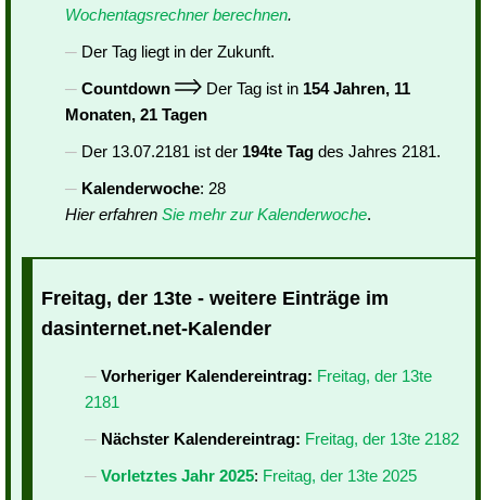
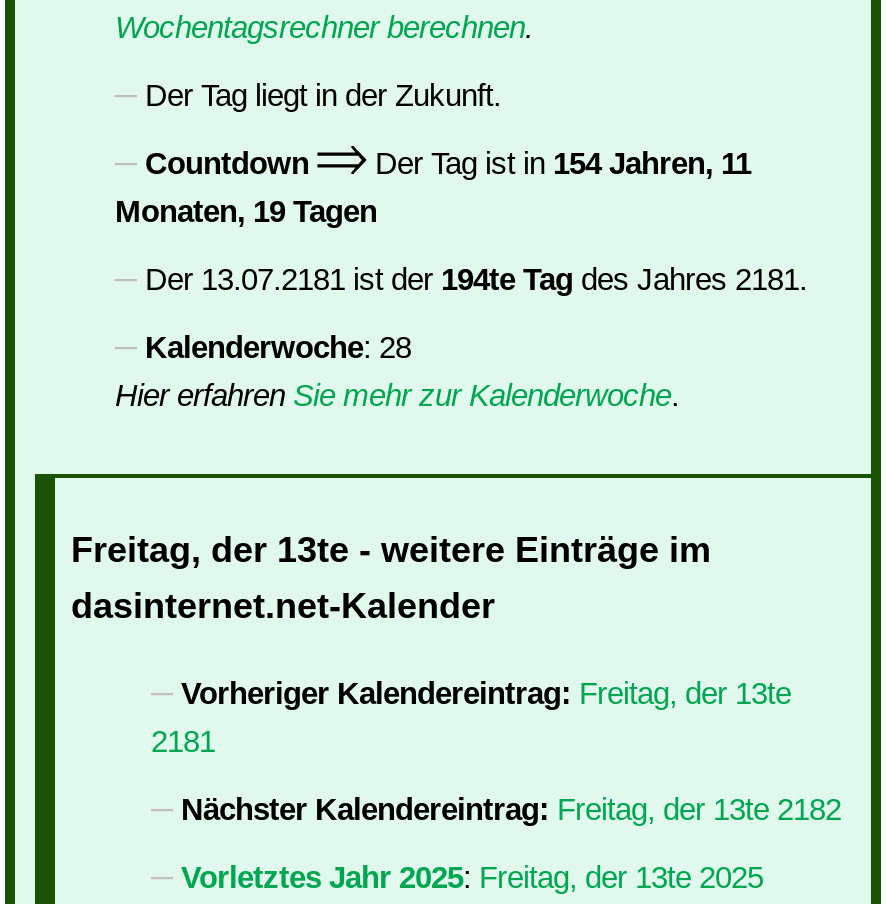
[65,105,207,124] Monaten, 21 Tagen -> [115,194,377,228] Monaten, 19 Tagen

